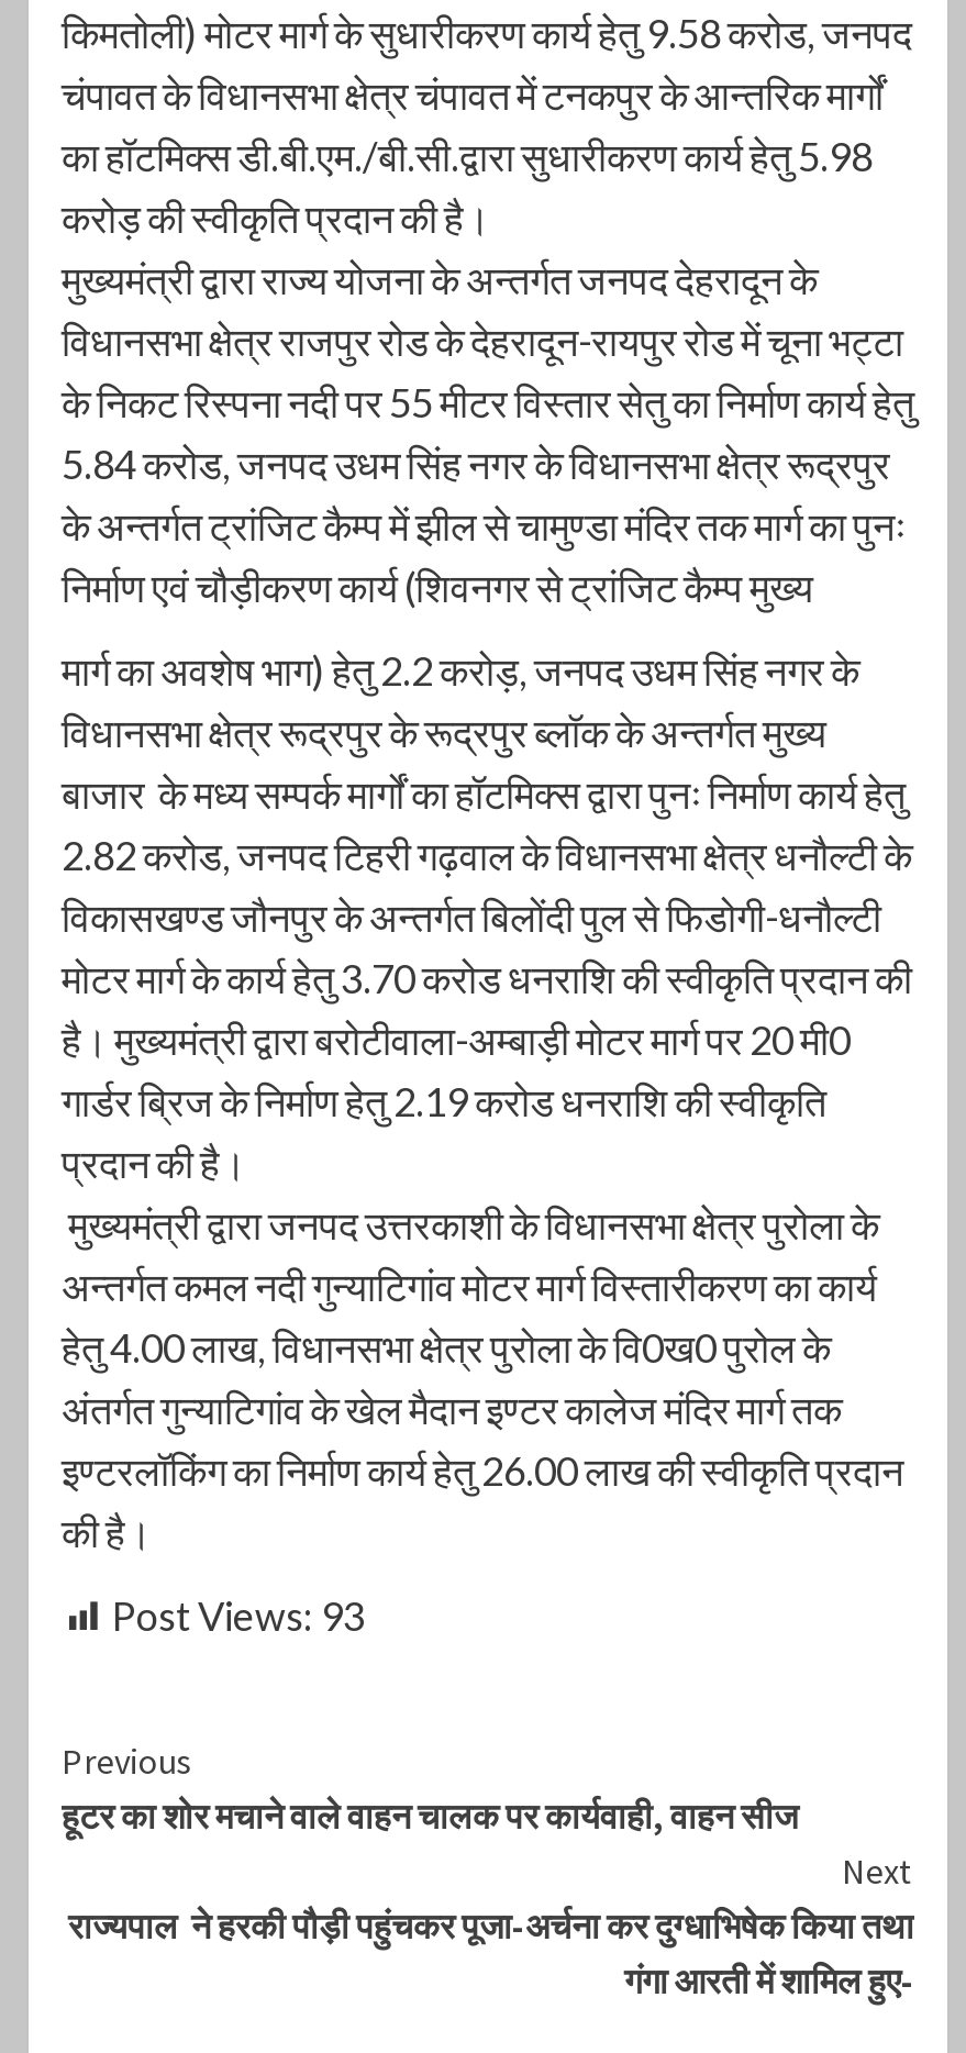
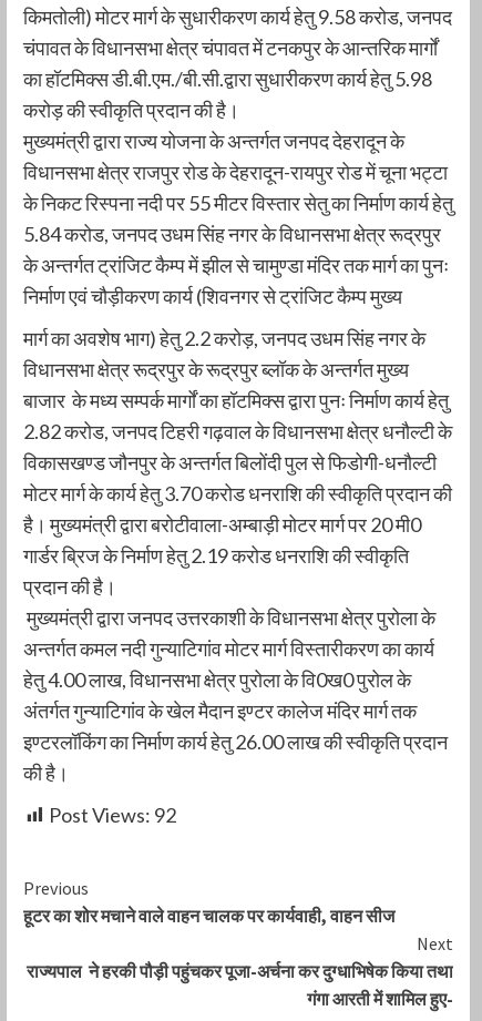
[112,1591,365,1639] Post Views: 93 -> [49,802,176,827] Post Views: 92

